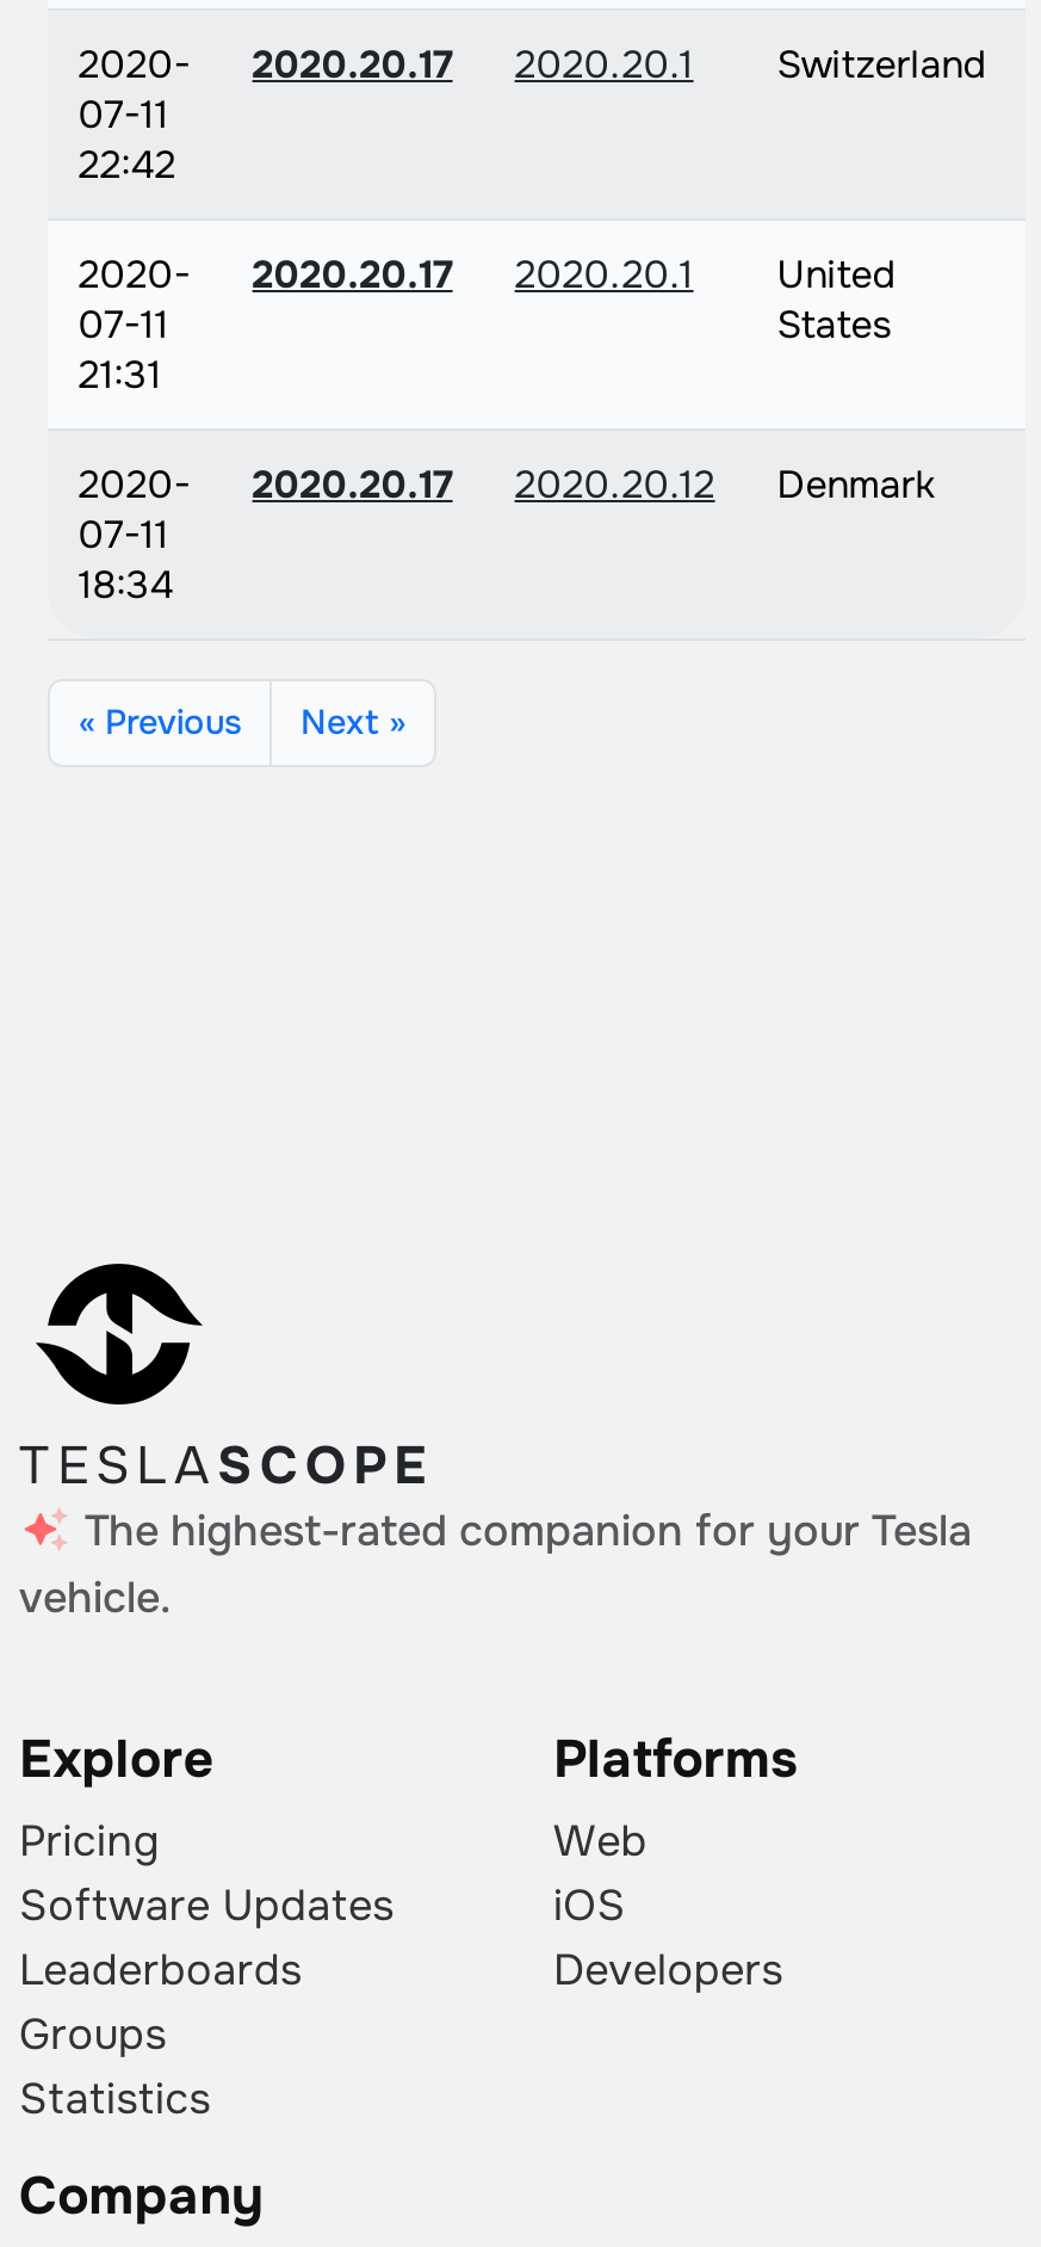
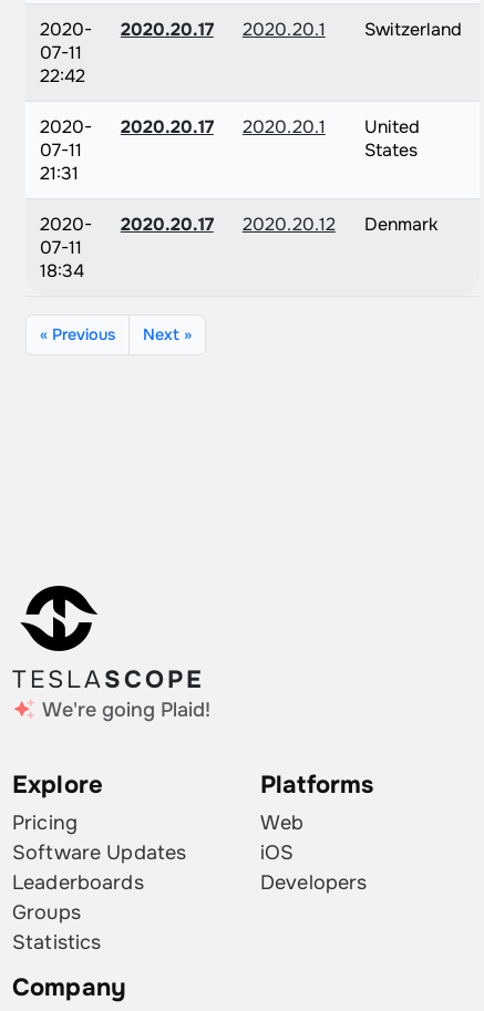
[19,1506,972,1625] The highest-rated companion for your Tesla | vehicle. -> [37,698,210,722] We're going Plaid!

